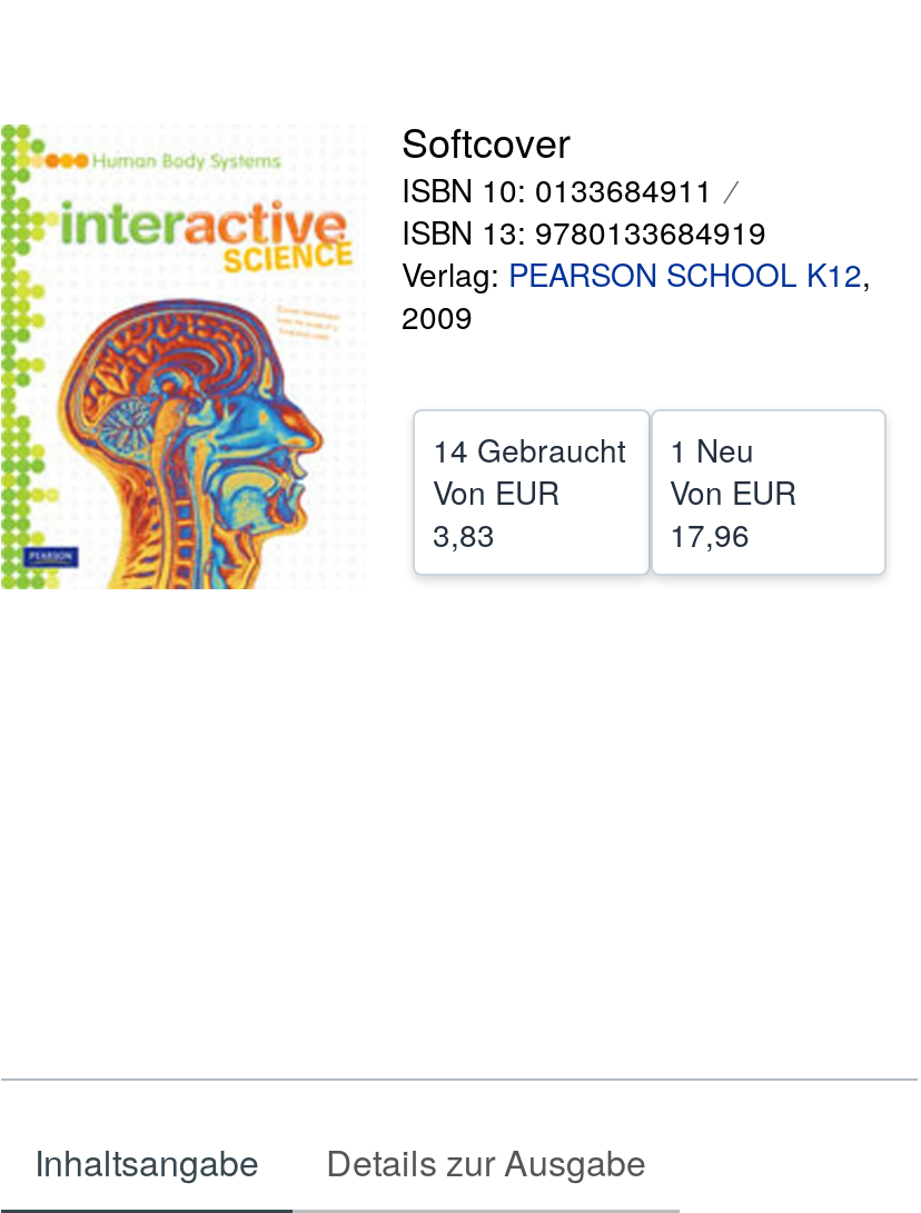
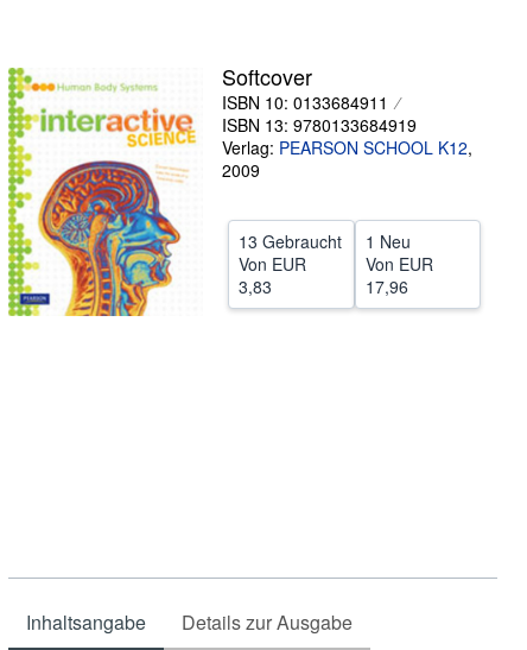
[433,427,754,471] 14 Gebraucht 1 Neu -> [239,229,410,253] 13 Gebraucht 1 Neu

